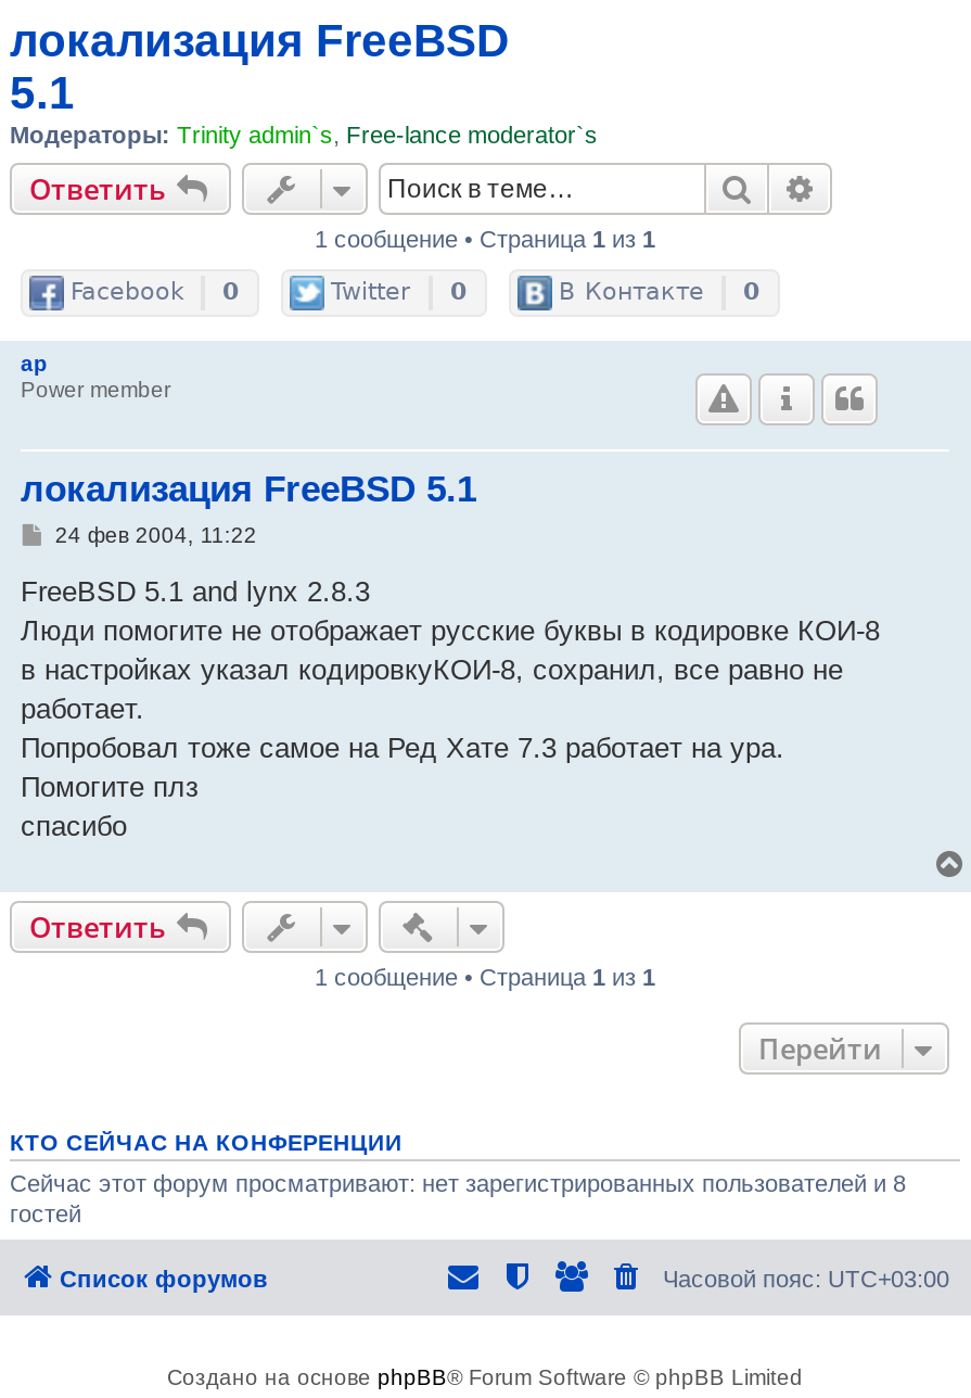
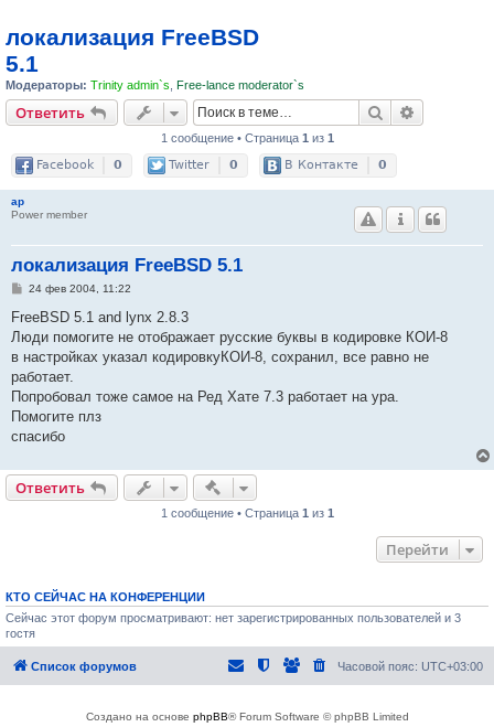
[10,1169,906,1226] Сейчас этот форум просматривают: нет зарегистрированных пользователей и 8 | гостей -> [6,611,461,639] Сейчас этот форум просматривают: нет зарегистрированных пользователей и 3 | гостя

